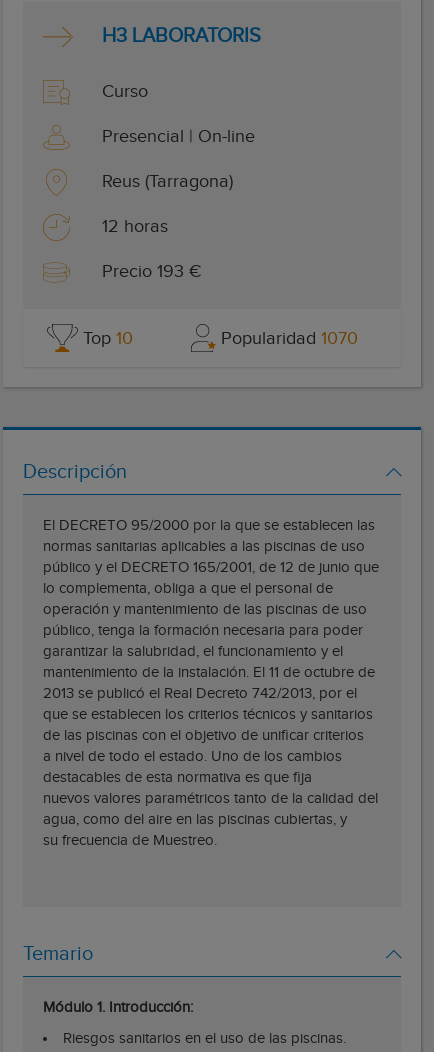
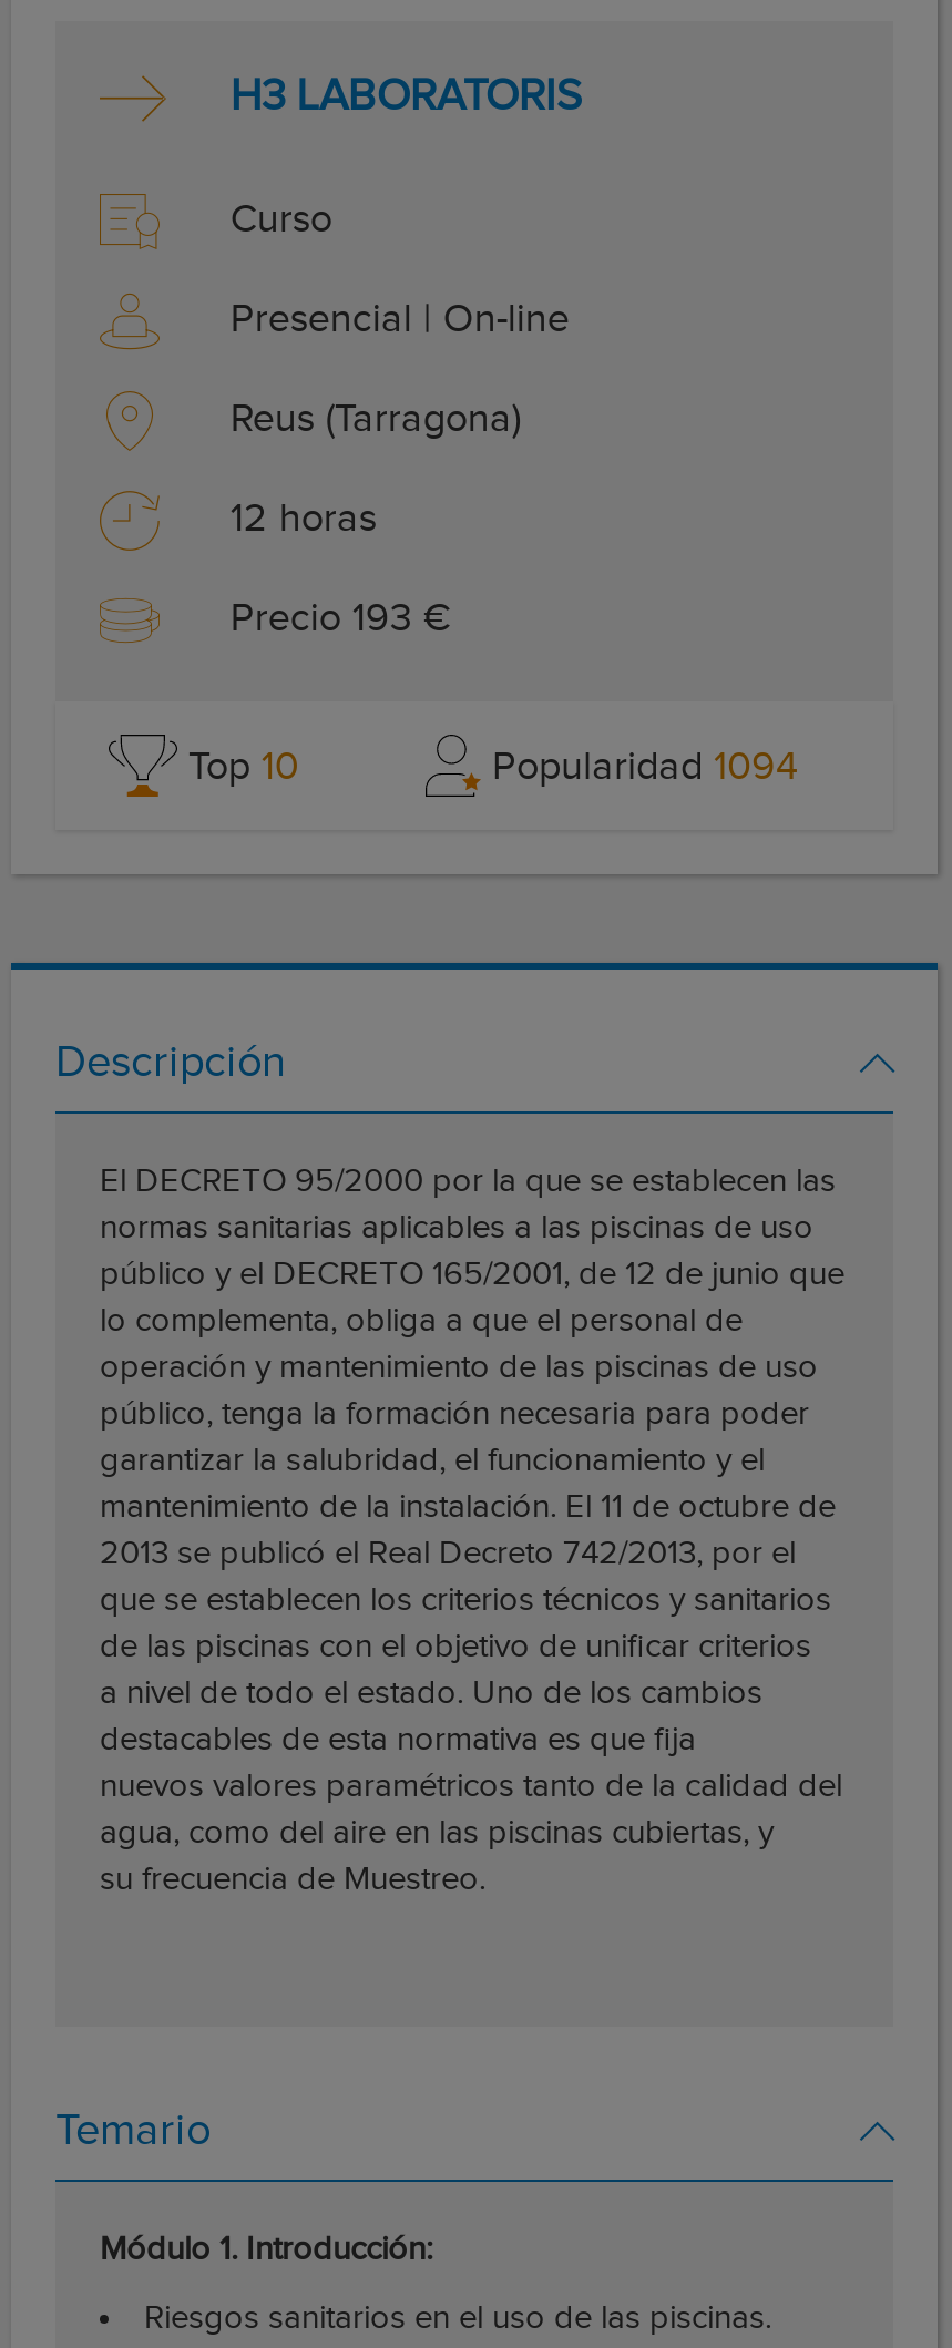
[221,327,358,348] Popularidad 1070 -> [492,742,798,789] Popularidad 1094

